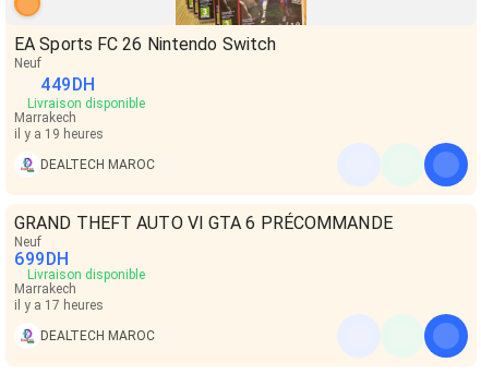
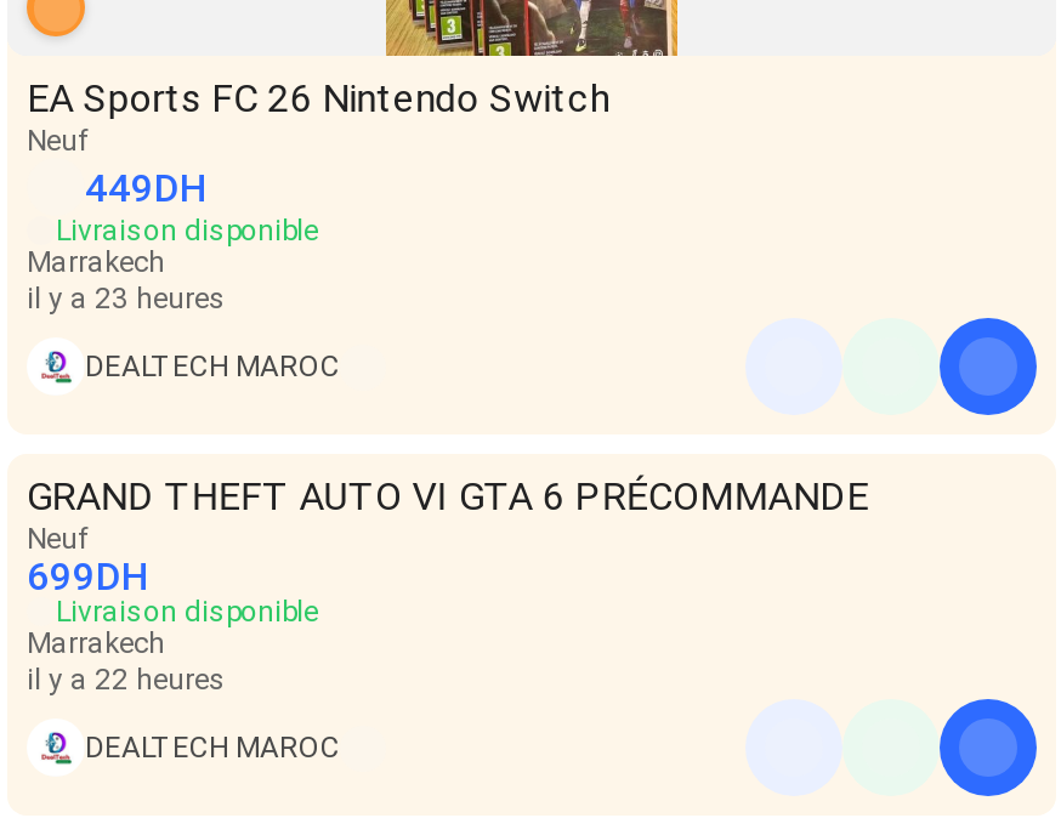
[14,126,104,142] il y a 19 heures -> [27,282,226,316] il y a 23 heures
[14,298,104,313] il y a 17 heures -> [27,663,226,697] il y a 22 heures

